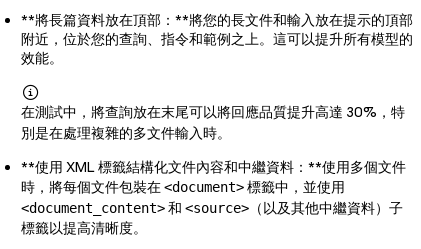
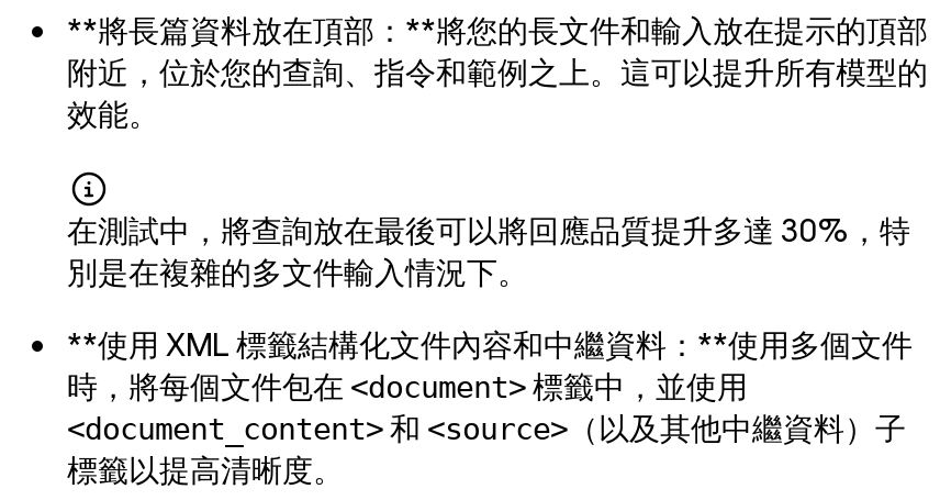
[21,103,405,121] 在測試中，將查詢放在末尾可以將回應品質提升高達 30%，特 -> [67,211,910,250] 在測試中，將查詢放在最後可以將回應品質提升多達 30%，特
[21,124,231,142] 別是在處理複雜的多文件輸入時。 -> [67,252,528,292] 別是在複雜的多文件輸入情況下。
[21,178,345,196] 時，將每個文件包裝在<document>標籤中，並使用 -> [67,367,748,406] 時，將每個文件包在<document>標籤中，並使用

